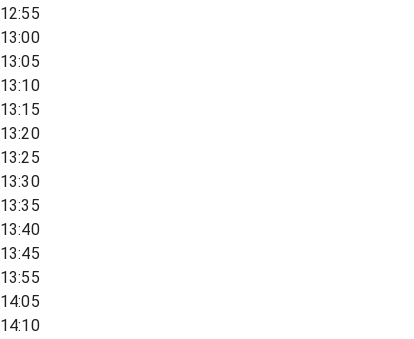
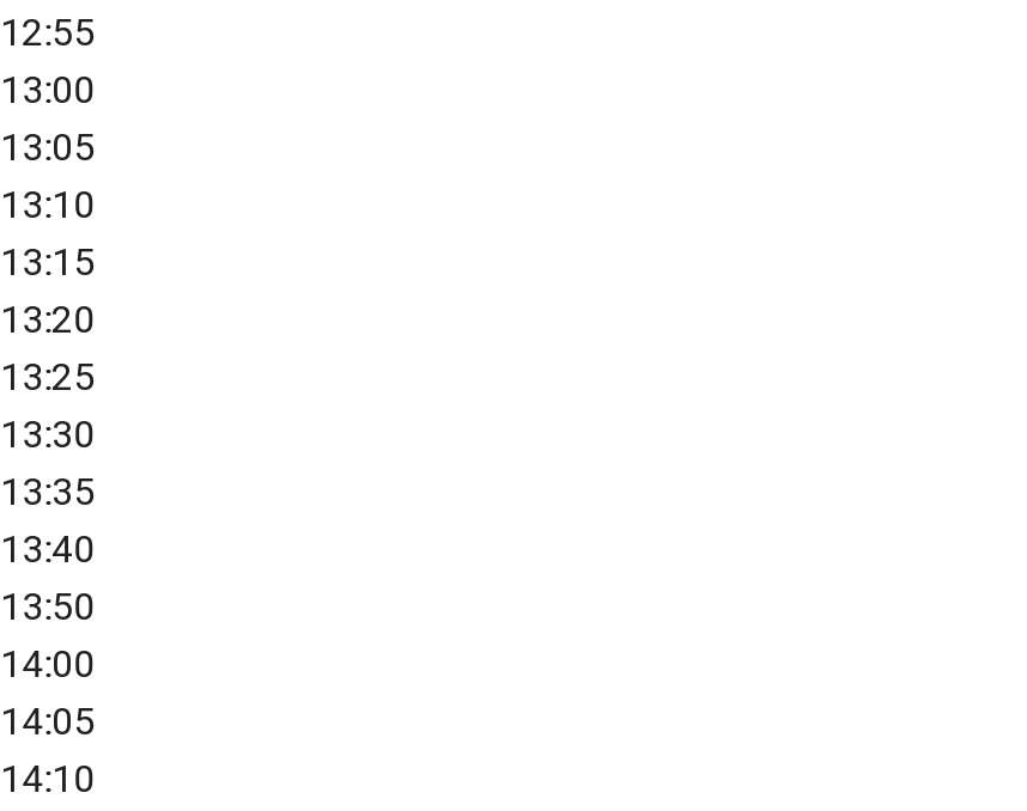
[0,244,40,263] 13:45 -> [0,585,95,630] 13:50
[0,268,40,287] 13:55 -> [0,642,95,688] 14:00

